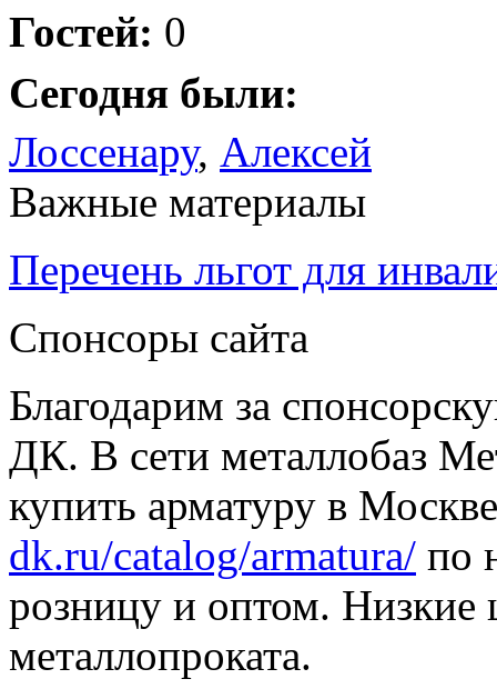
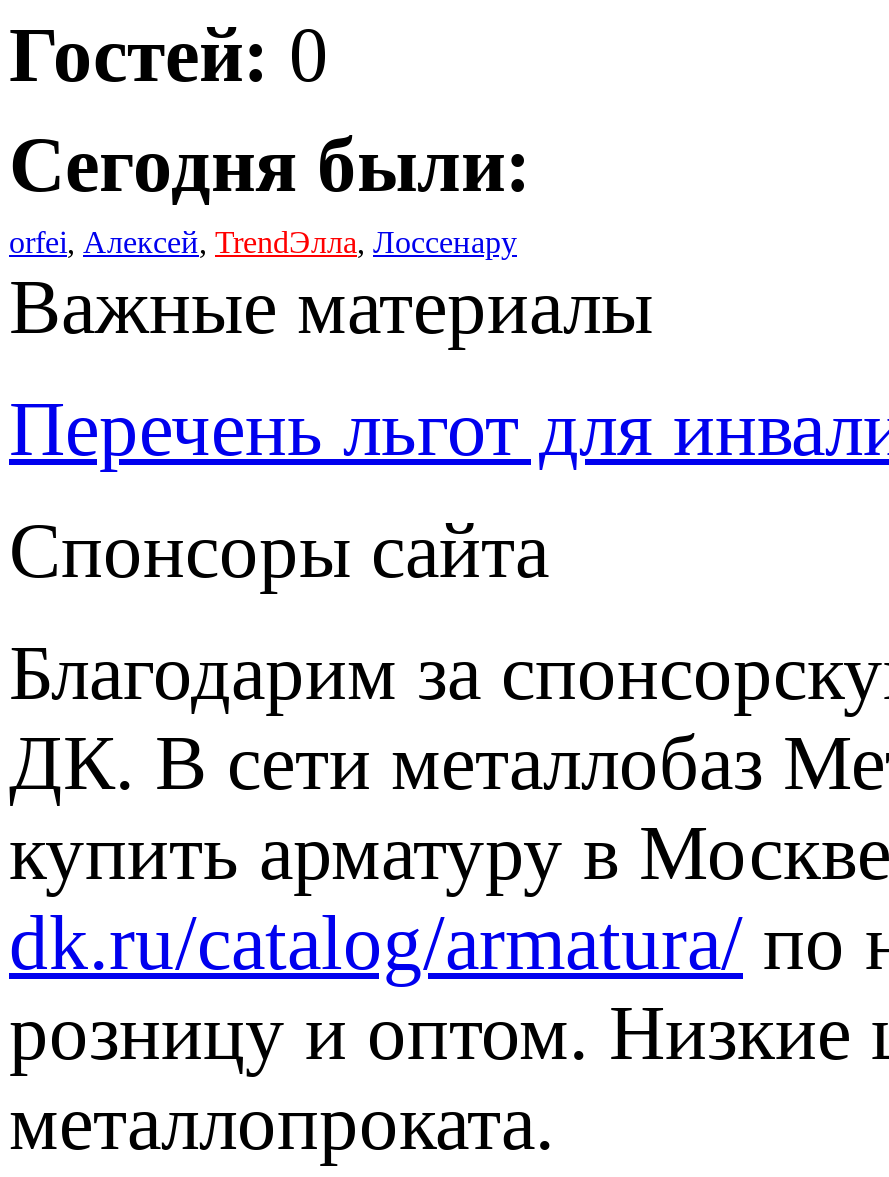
[9,128,372,175] Лоссенару, Алексей -> [9,225,517,259] orfei, Алексей, TrendЭлла, Лоссенару

